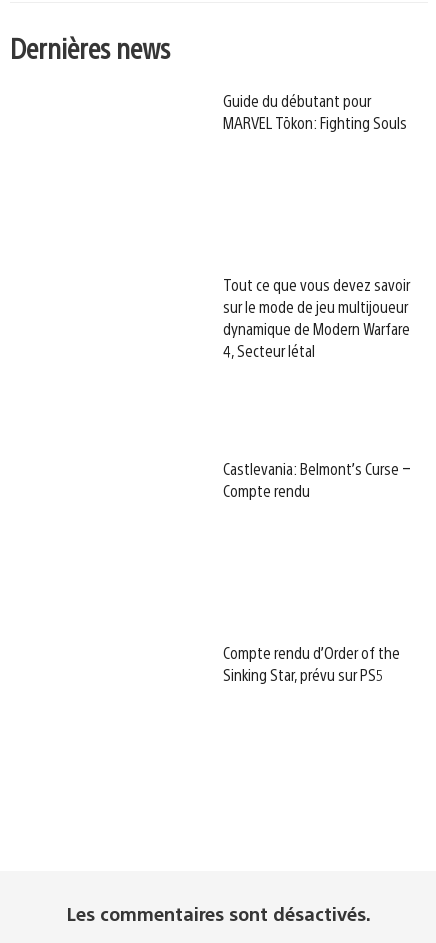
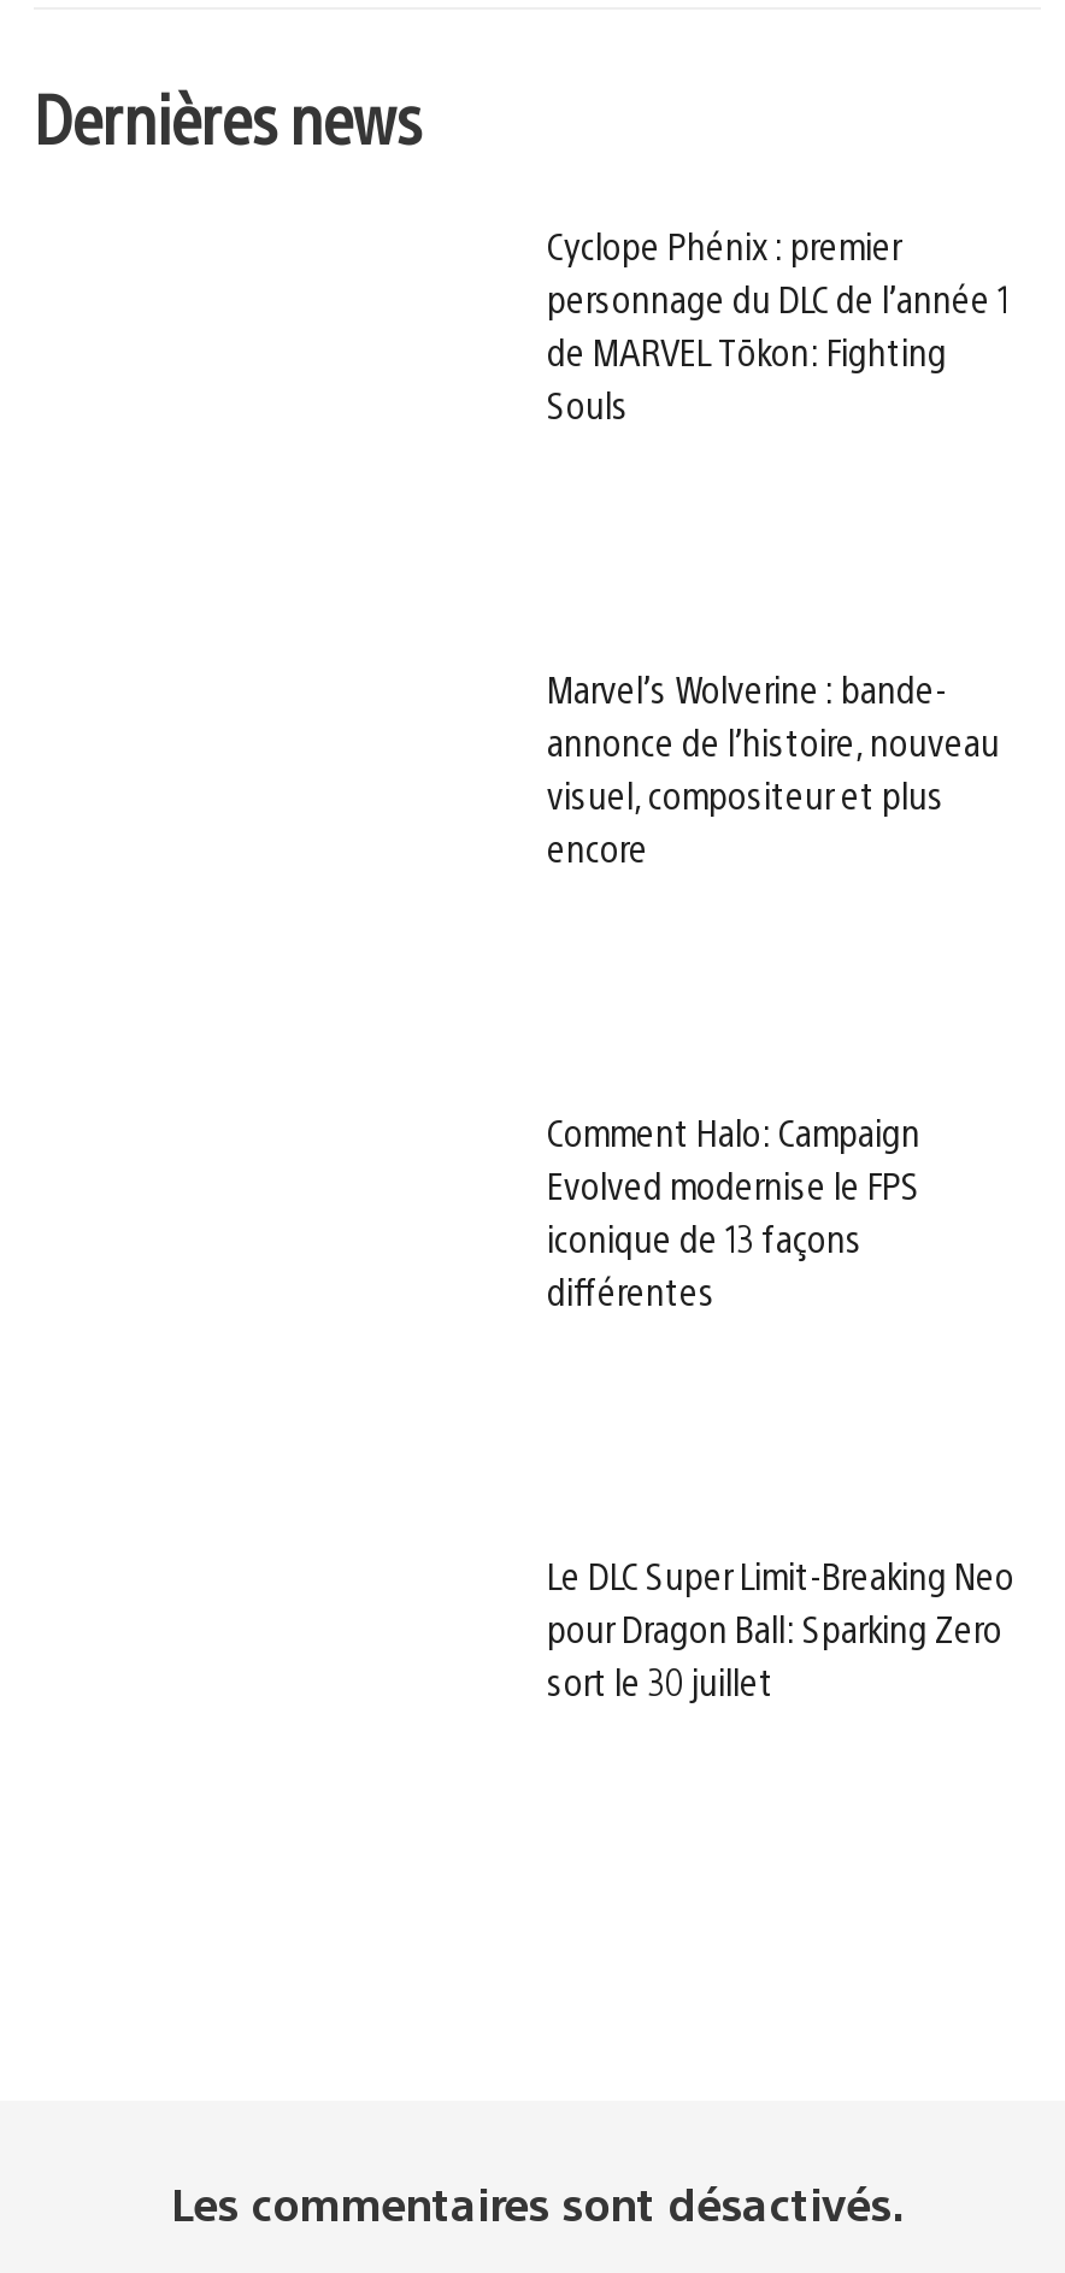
[223,90,407,133] Guide du débutant pour | MARVEL Tōkon: Fighting Souls -> [547,219,1010,428] Cyclope Phénix : premier | personnage du DLC de l’année 1 | de MARVEL Tōkon: Fighting | Souls
[223,274,410,361] Tout ce que vous devez savoir | sur le mode de jeu multijoueur | dynamique de Modern Warfare | 4, Secteur létal -> [547,662,1000,872] Marvel’s Wolverine : bande- | annonce de l’histoire, nouveau | visuel, compositeur et plus | encore
[223,458,411,501] Castlevania: Belmont’s Curse – | Compte rendu -> [547,1105,920,1315] Comment Halo: Campaign | Evolved modernise le FPS | iconique de 13 façons | différentes
[223,642,400,685] Compte rendu d’Order of the | Sinking Star, prévu sur PS5 -> [547,1549,1014,1705] Le DLC Super Limit-Breaking Neo | pour Dragon Ball: Sparking Zero | sort le 30 juillet

